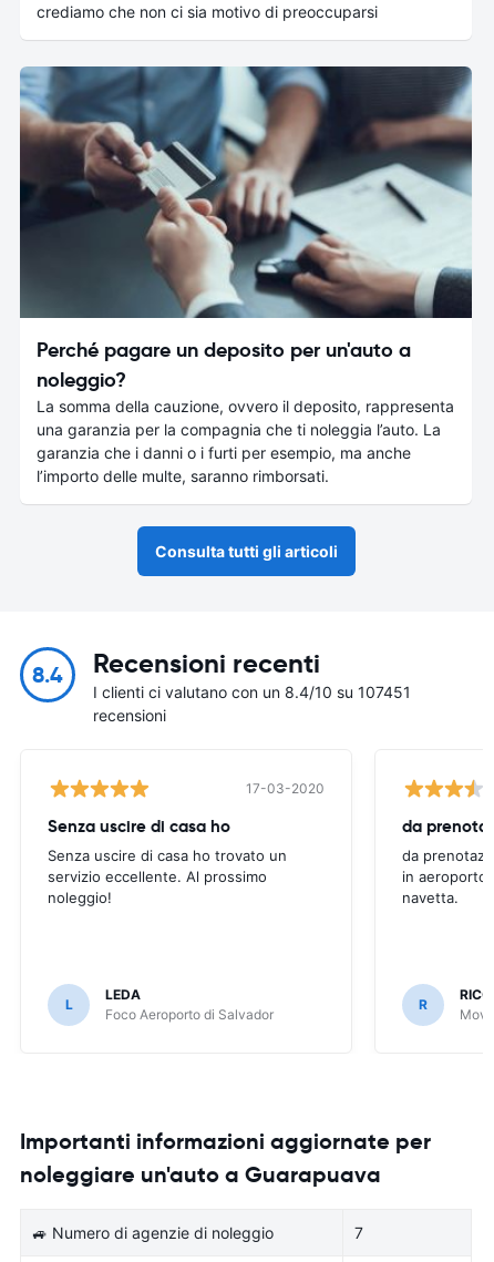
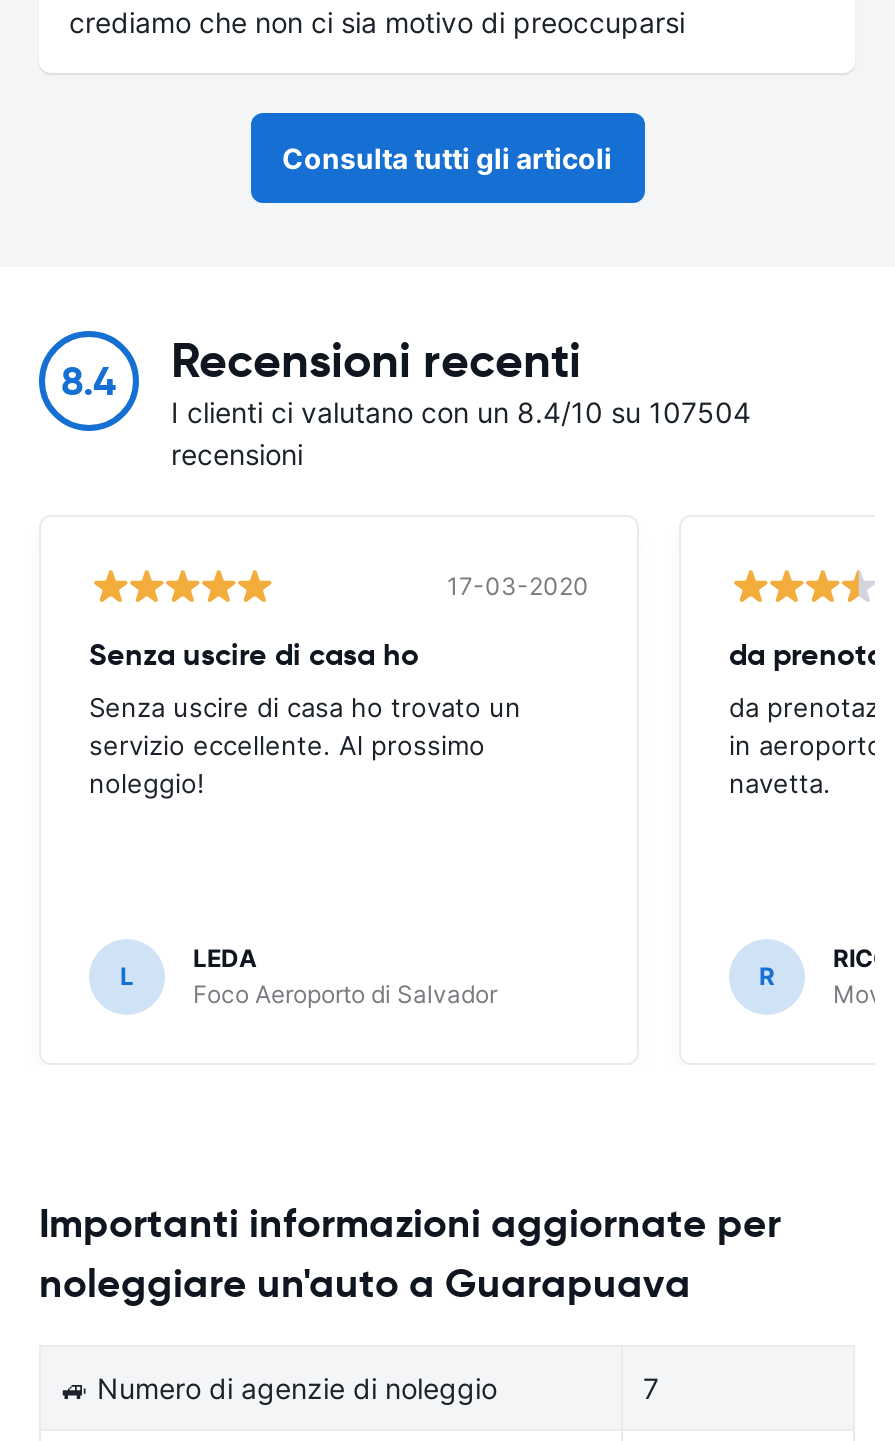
[19,65,473,485] [image] | Perché pagare un deposito per un'auto a | noleggio? | La somma della cauzione, ovvero il deposito, rappresenta | una garanzia per la compagnia che ti noleggia l’auto. La | garanzia che i danni o i furti per esempio, ma anche | l’importo delle multe, saranno rimborsati. -> none
[93,683,411,701] I clienti ci valutano con un 8.4/10 su 107451 -> [171,395,751,429] I clienti ci valutano con un 8.4/10 su 107504

